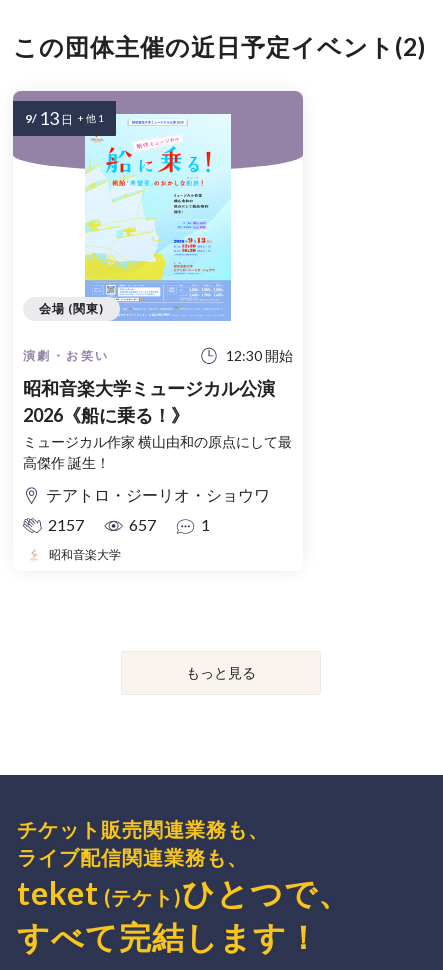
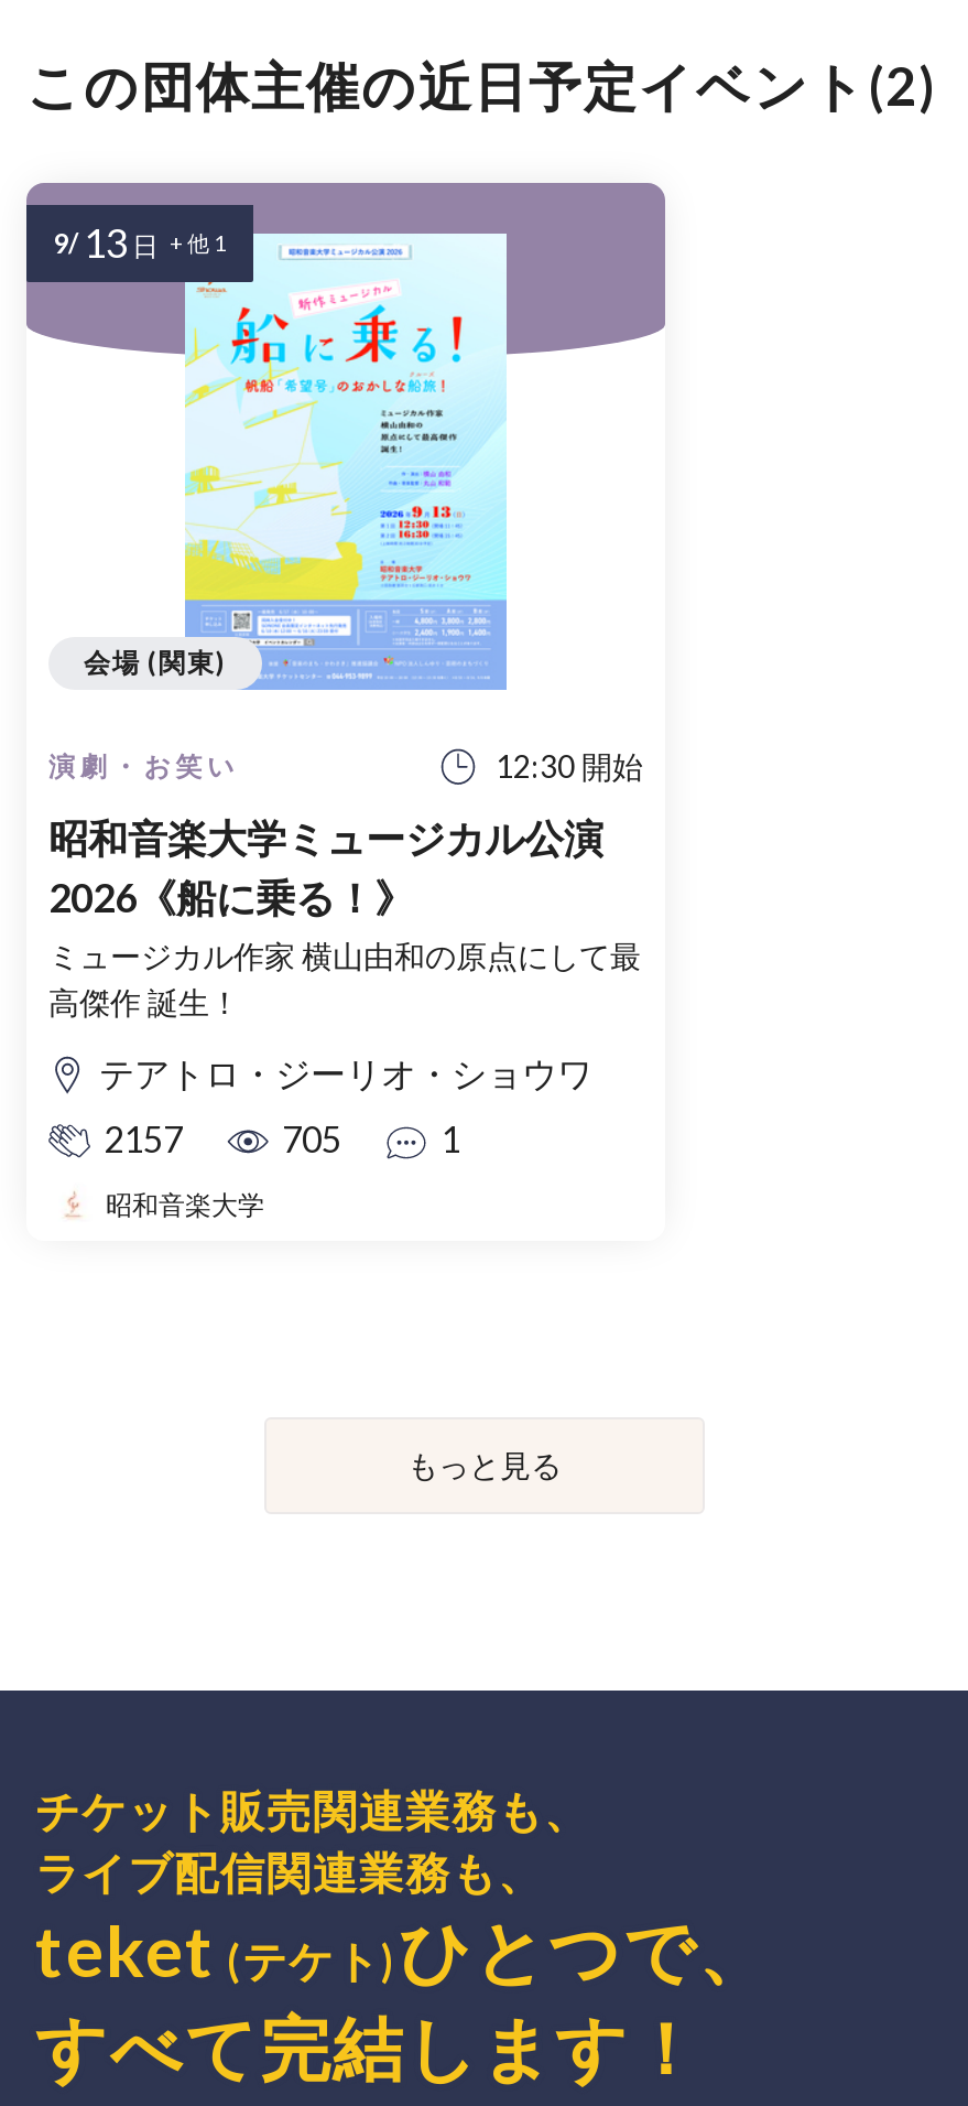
[129,515,156,534] 657 -> [282,1119,341,1160] 705

